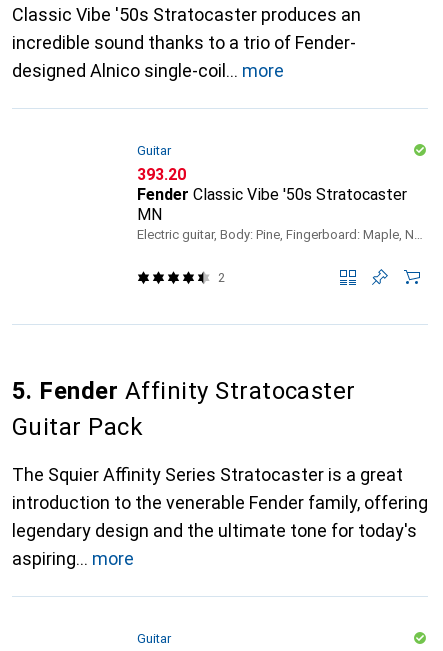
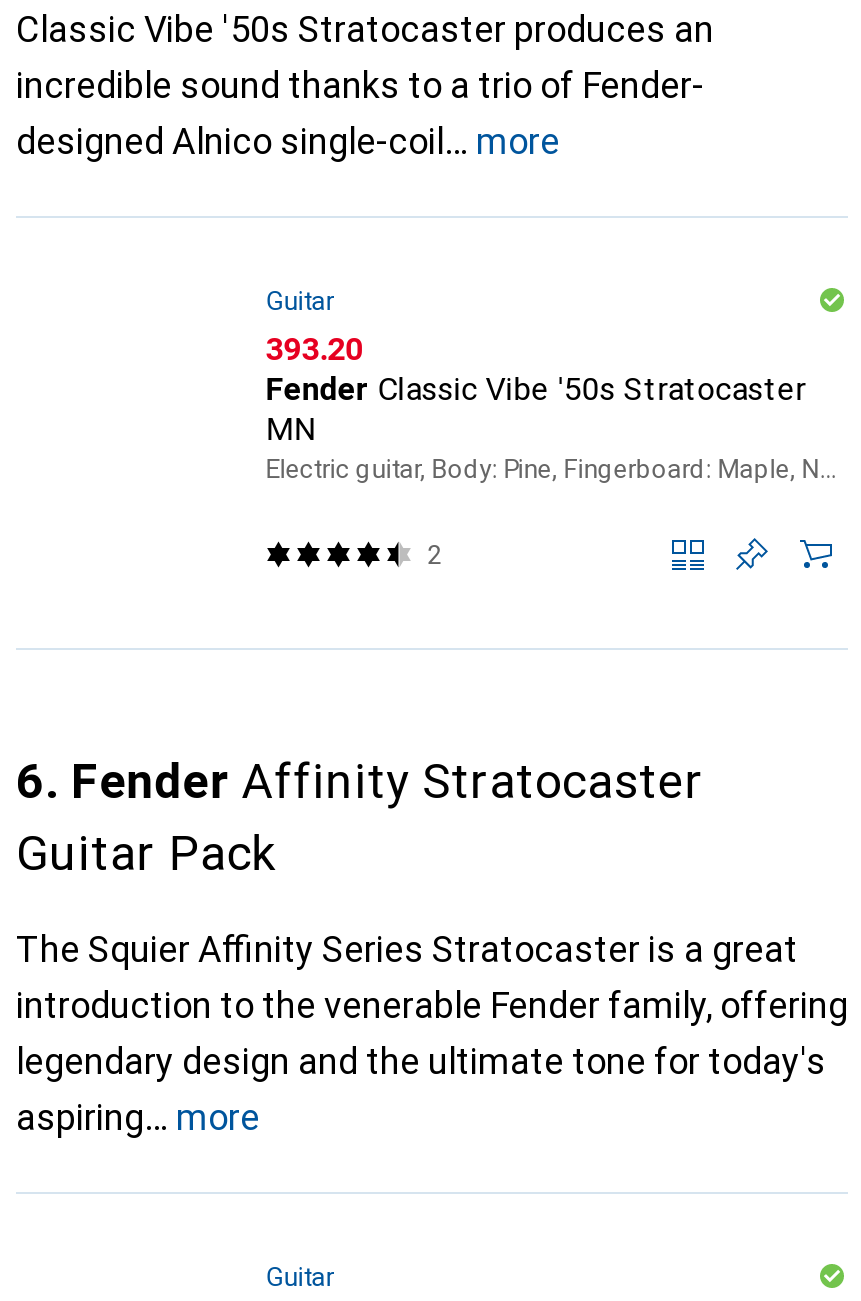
[12,377,356,405] 5. Fender Affinity Stratocaster -> [16,754,704,810] 6. Fender Affinity Stratocaster

